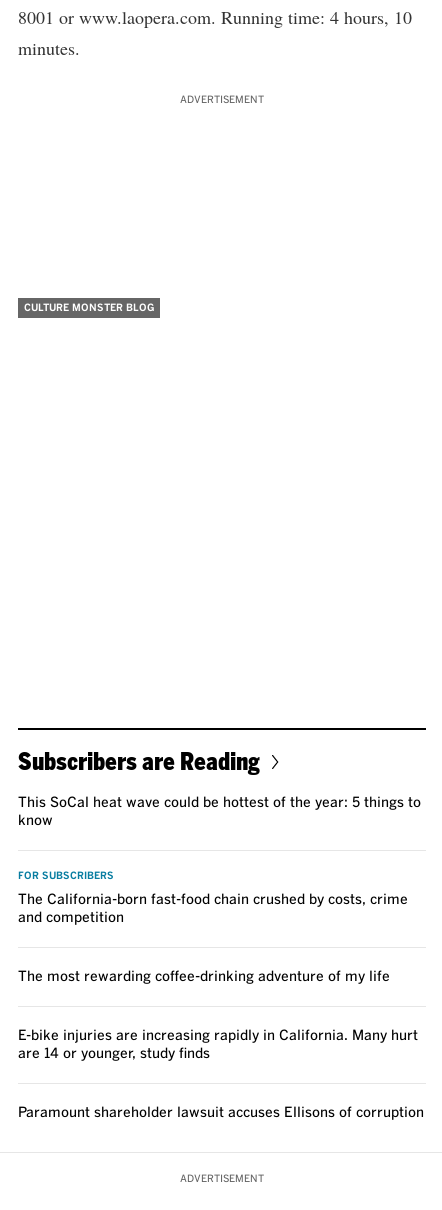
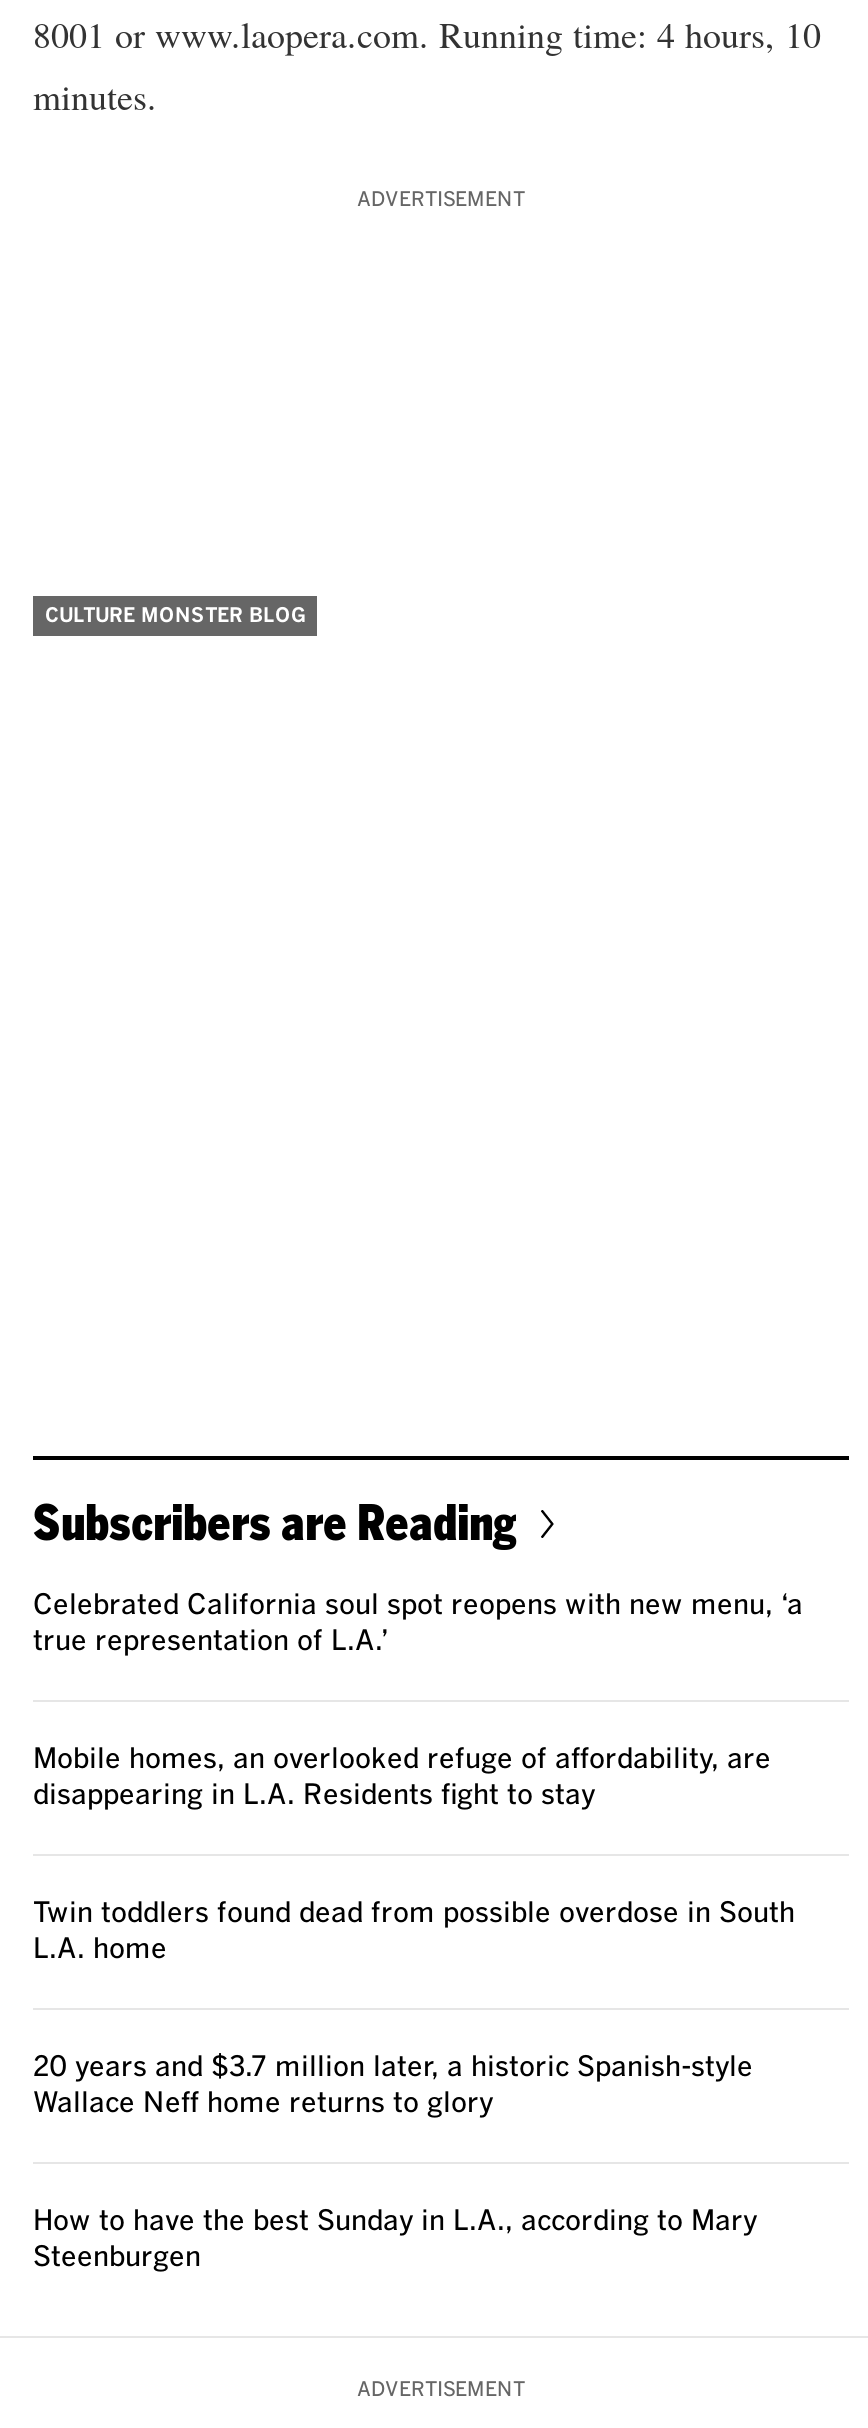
[18,796,421,828] This SoCal heat wave could be hottest of the year: 5 things to | know -> [33,1592,803,1656] Celebrated California soul spot reopens with new menu, ‘a | true representation of L.A.’
[18,871,408,925] FOR SUBSCRIBERS | The California-born fast-food chain crushed by costs, crime | and competition -> [33,1746,771,1810] Mobile homes, an overlooked refuge of affordability, are | disappearing in L.A. Residents fight to stay
[18,970,390,984] The most rewarding coffee-drinking adventure of my life -> [33,1900,795,1964] Twin toddlers found dead from possible overdose in South | L.A. home
[18,1029,418,1061] E-bike injuries are increasing rapidly in California. Many hurt | are 14 or younger, study finds -> [33,2054,753,2118] 20 years and $3.7 million later, a historic Spanish-style | Wallace Neff home returns to glory
[18,1106,424,1120] Paramount shareholder lawsuit accuses Ellisons of corruption -> [33,2208,757,2272] How to have the best Sunday in L.A., according to Mary | Steenburgen

